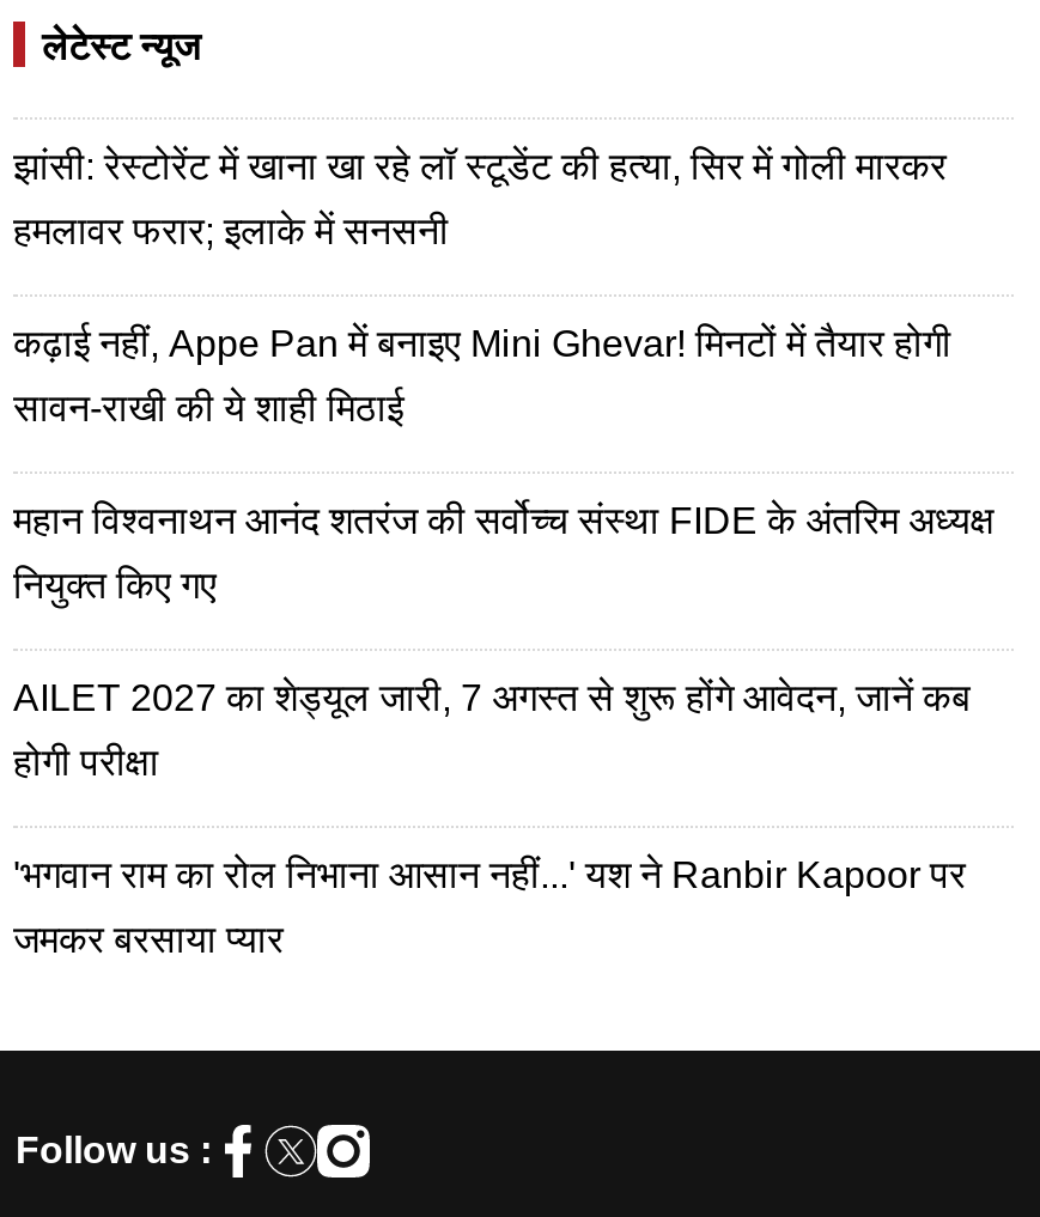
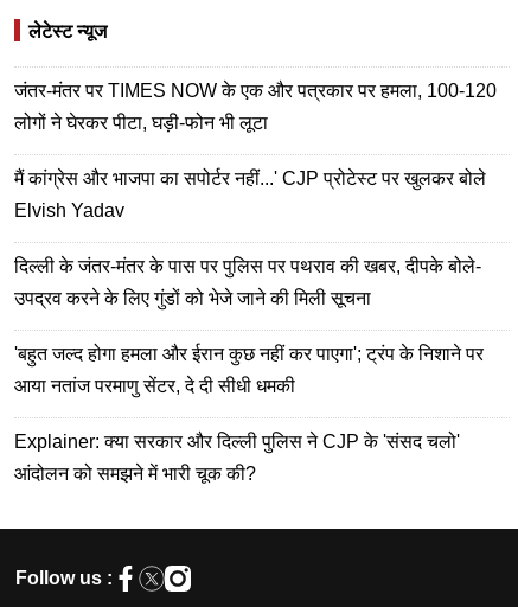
[13,146,947,186] झांसी: रेस्टोरेंट में खाना खा रहे लॉ स्टूडेंट की हत्या, सिर में गोली मारकर -> [14,81,497,101] जंतर-मंतर पर TIMES NOW के एक और पत्रकार पर हमला, 100-120
[13,210,449,251] हमलावर फरार; इलाके में सनसनी -> [14,113,268,133] लोगों ने घेरकर पीटा, घड़ी-फोन भी लूटा
[13,323,951,363] कढ़ाई नहीं, Appe Pan में बनाइए Mini Ghevar! मिनटों में तैयार होगी -> [14,169,486,189] मैं कांग्रेस और भाजपा का सपोर्टर नहीं...' CJP प्रोटेस्ट पर खुलकर बोले
[13,387,403,428] सावन-राखी की ये शाही मिठाई -> [14,201,124,221] Elvish Yadav
[13,500,995,540] महान विश्वनाथन आनंद शतरंज की सर्वोच्च संस्था FIDE के अंतरिम अध्यक्ष -> [14,256,481,277] दिल्ली के जंतर-मंतर के पास पर पुलिस पर पथराव की खबर, दीपके बोले-
[13,564,217,605] नियुक्त किए गए -> [14,288,371,309] उपद्रव करने के लिए गुंडों को भेजे जाने की मिली सूचना
[13,677,971,718] AILET 2027 का शेड्यूल जारी, 7 अगस्त से शुरू होंगे आवेदन, जानें कब -> [14,344,484,364] 'बहुत जल्द होगा हमला और ईरान कुछ नहीं कर पाएगा'; ट्रंप के निशाने पर
[13,741,159,782] होगी परीक्षा -> [14,376,295,396] आया नतांज परमाणु सेंटर, दे दी सीधी धमकी
[13,854,966,895] 'भगवान राम का रोल निभाना आसान नहीं...' यश ने Ranbir Kapoor पर -> [14,432,460,452] Explainer: क्या सरकार और दिल्ली पुलिस ने CJP के 'संसद चलो'
[13,919,284,959] जमकर बरसाया प्यार -> [14,464,256,484] आंदोलन को समझने में भारी चूक की?

